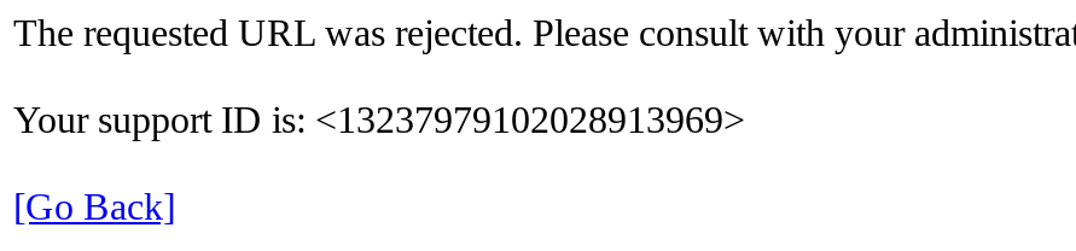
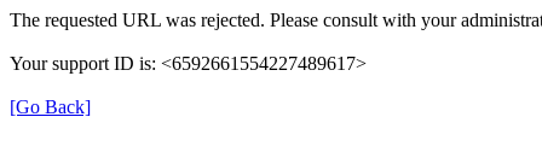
[13,99,745,140] Your support ID is: <13237979102028913969> -> [10,53,367,74] Your support ID is: <6592661554227489617>

